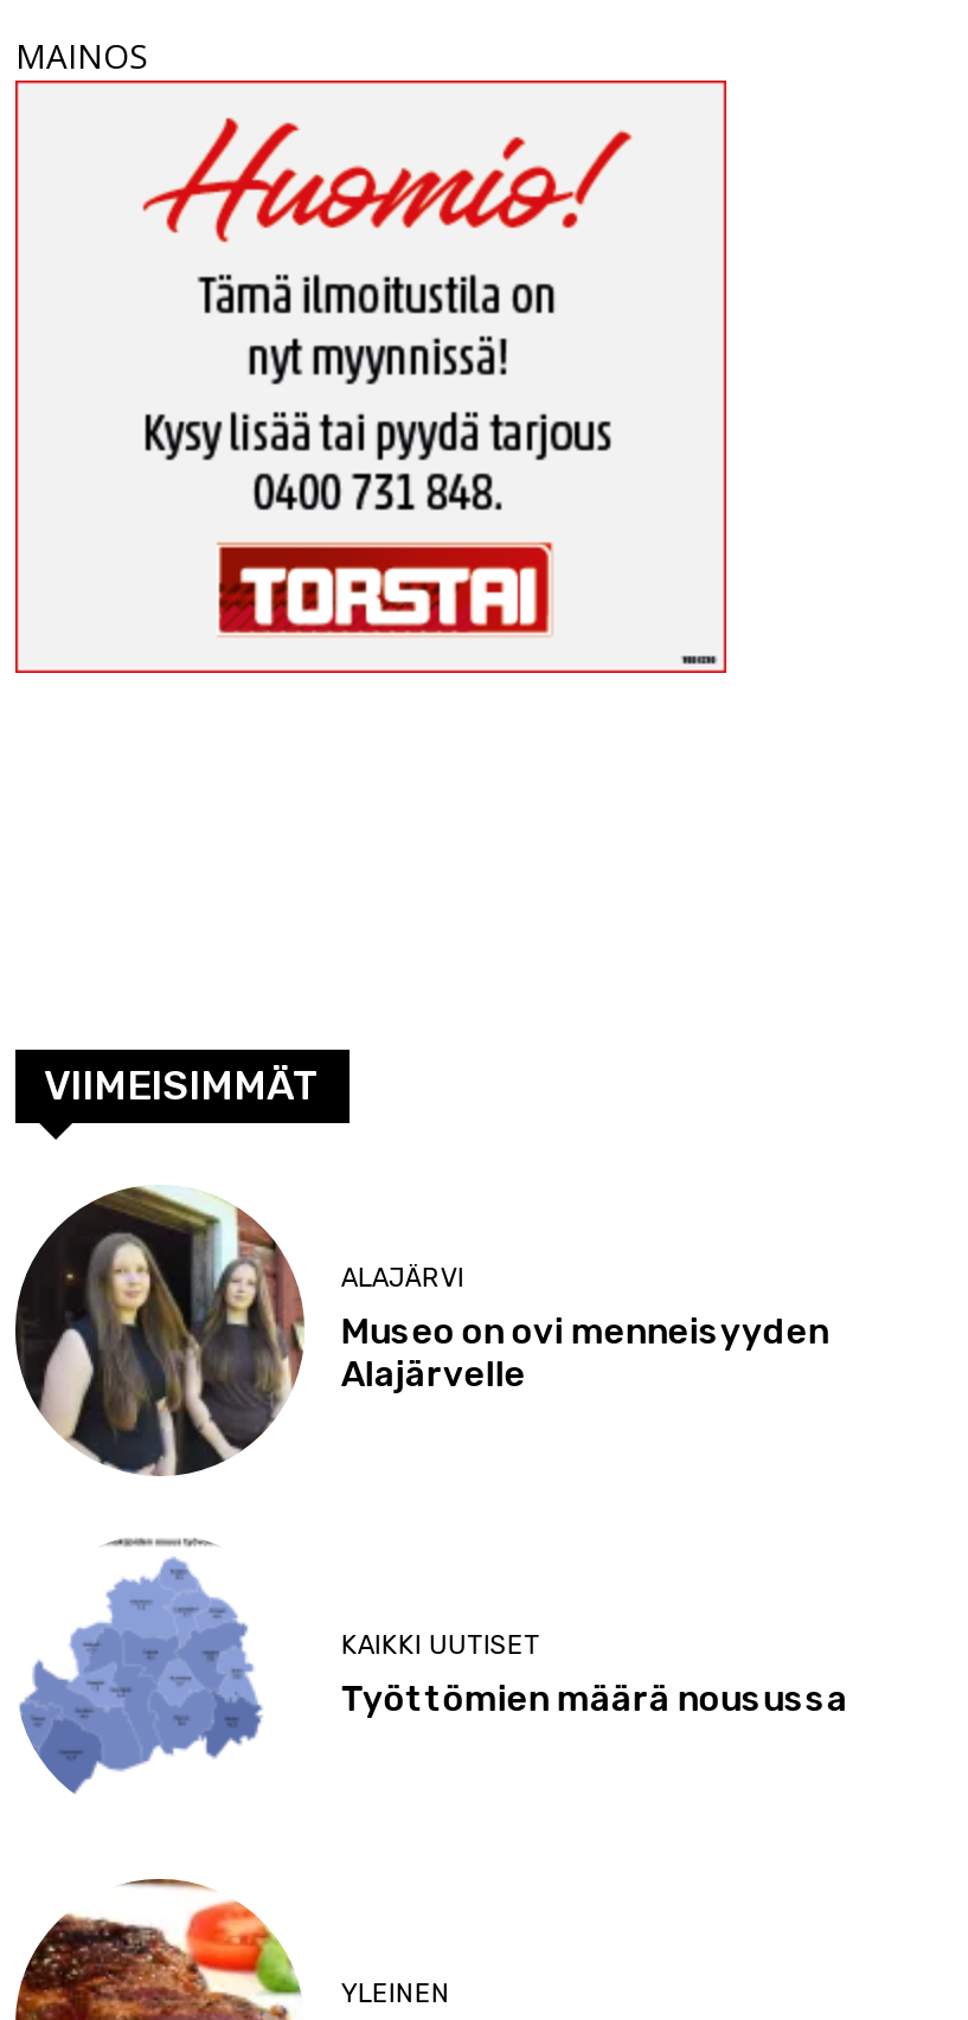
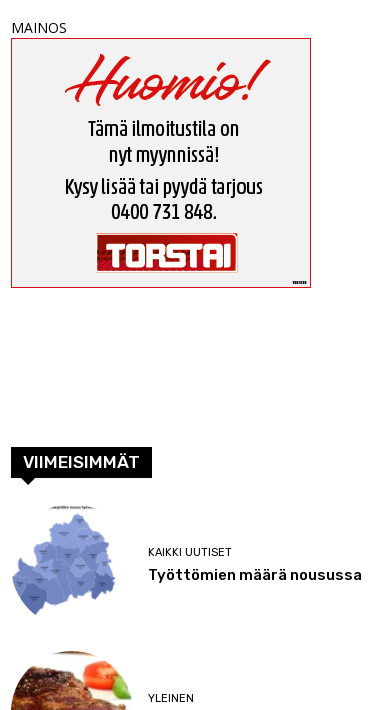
[13,1187,829,1479] [image] | ALAJÄRVI | Museo on ovi menneisyyden | Alajärvelle -> none

